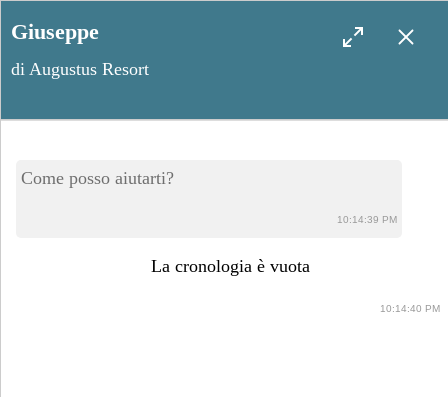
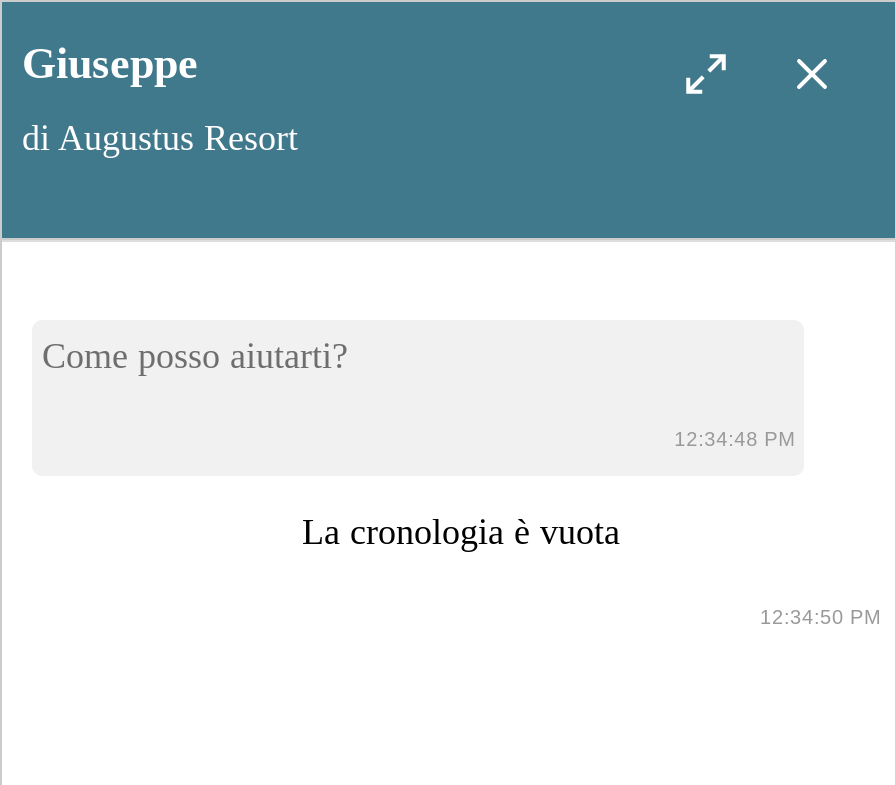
[337,214,397,225] 10:14:39 PM -> [674,429,794,451] 12:34:48 PM
[380,303,440,314] 10:14:40 PM -> [760,606,880,628] 12:34:50 PM

